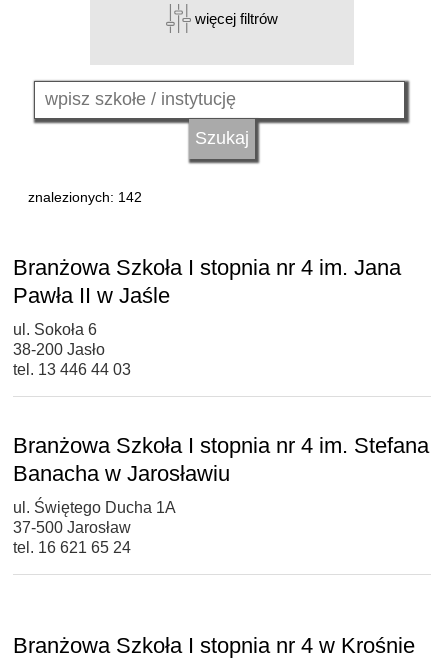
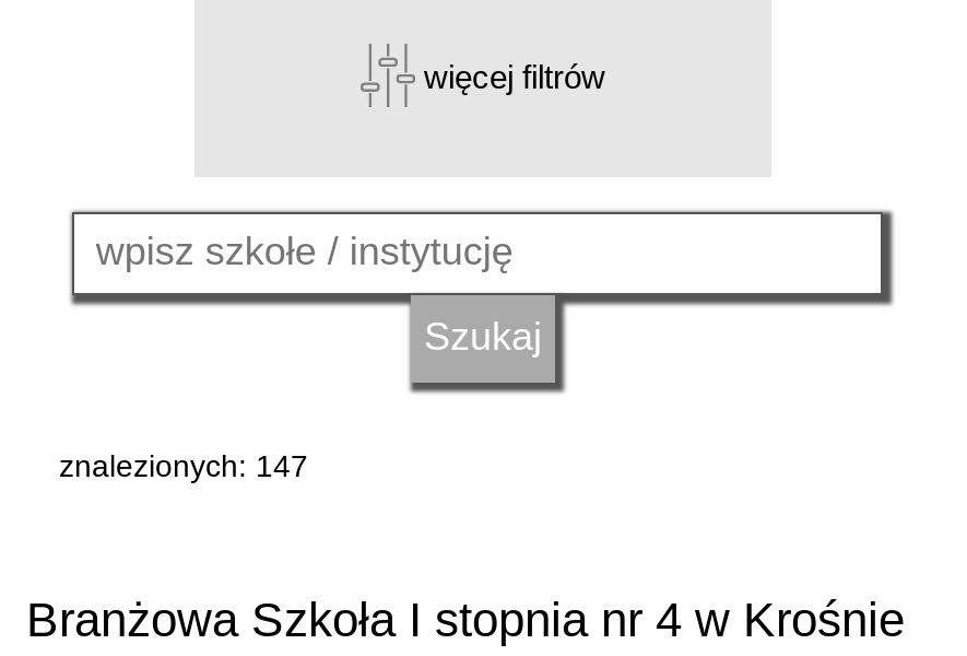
[13,189,429,556] znalezionych: 142 | Branżowa Szkoła I stopnia nr 4 im. Jana | Pawła II w Jaśle | ul. Sokoła 6 | 38-200 Jasło | tel. 13 446 44 03 | Branżowa Szkoła I stopnia nr 4 im. Stefana | Banacha w Jarosławiu | ul. Świętego Ducha 1A | 37-500 Jarosław | tel. 16 621 65 24 -> [59,447,308,482] znalezionych: 147

